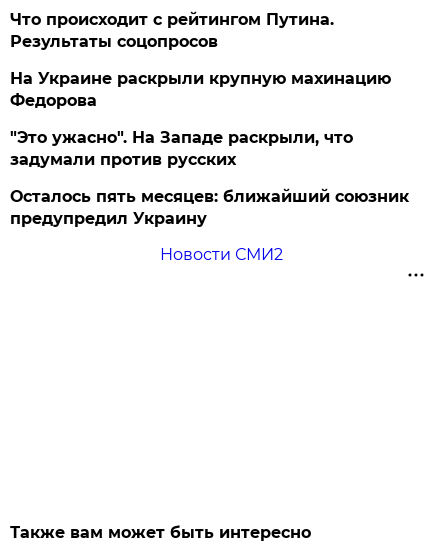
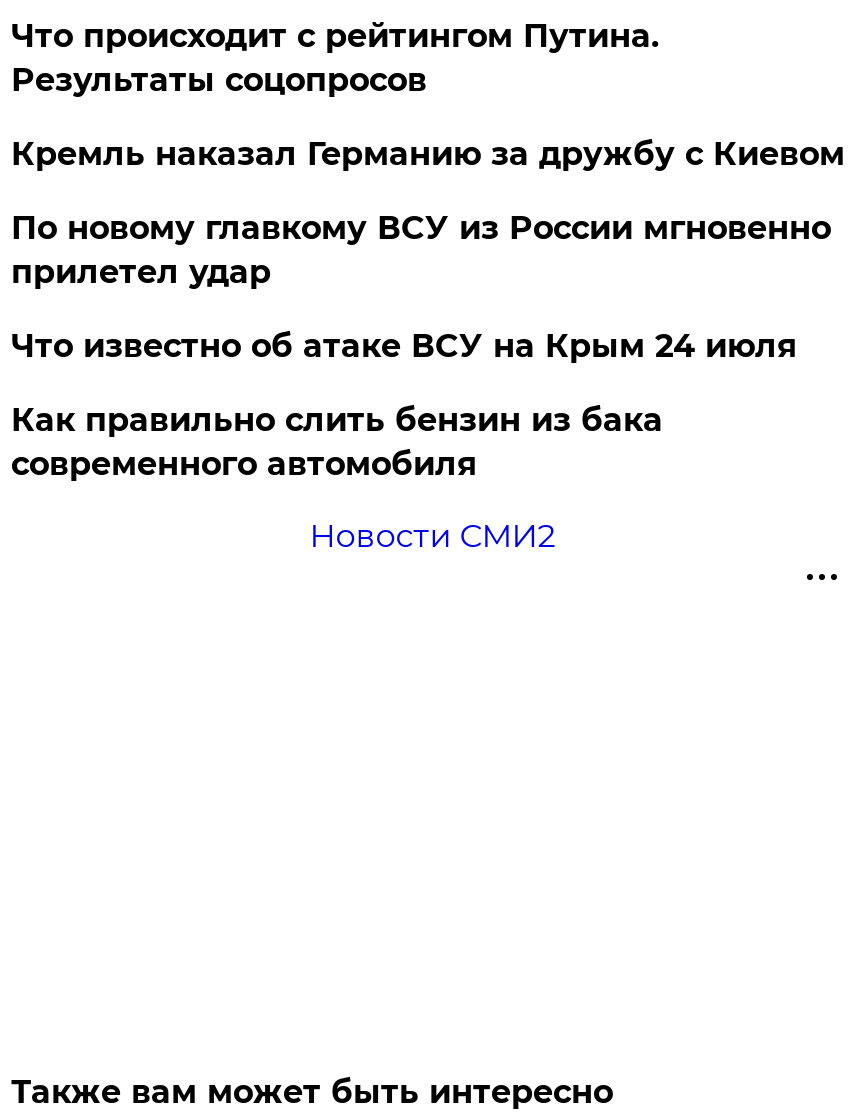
[10,69,409,228] На Украине раскрыли крупную махинацию | Федорова | "Это ужасно". На Западе раскрыли, что | задумали против русских | Осталось пять месяцев: ближайший союзник | предупредил Украину -> [11,135,845,483] Кремль наказал Германию за дружбу с Киевом | По новому главкому ВСУ из России мгновенно | прилетел удар | Что известно об атаке ВСУ на Крым 24 июля | Как правильно слить бензин из бака | современного автомобиля

